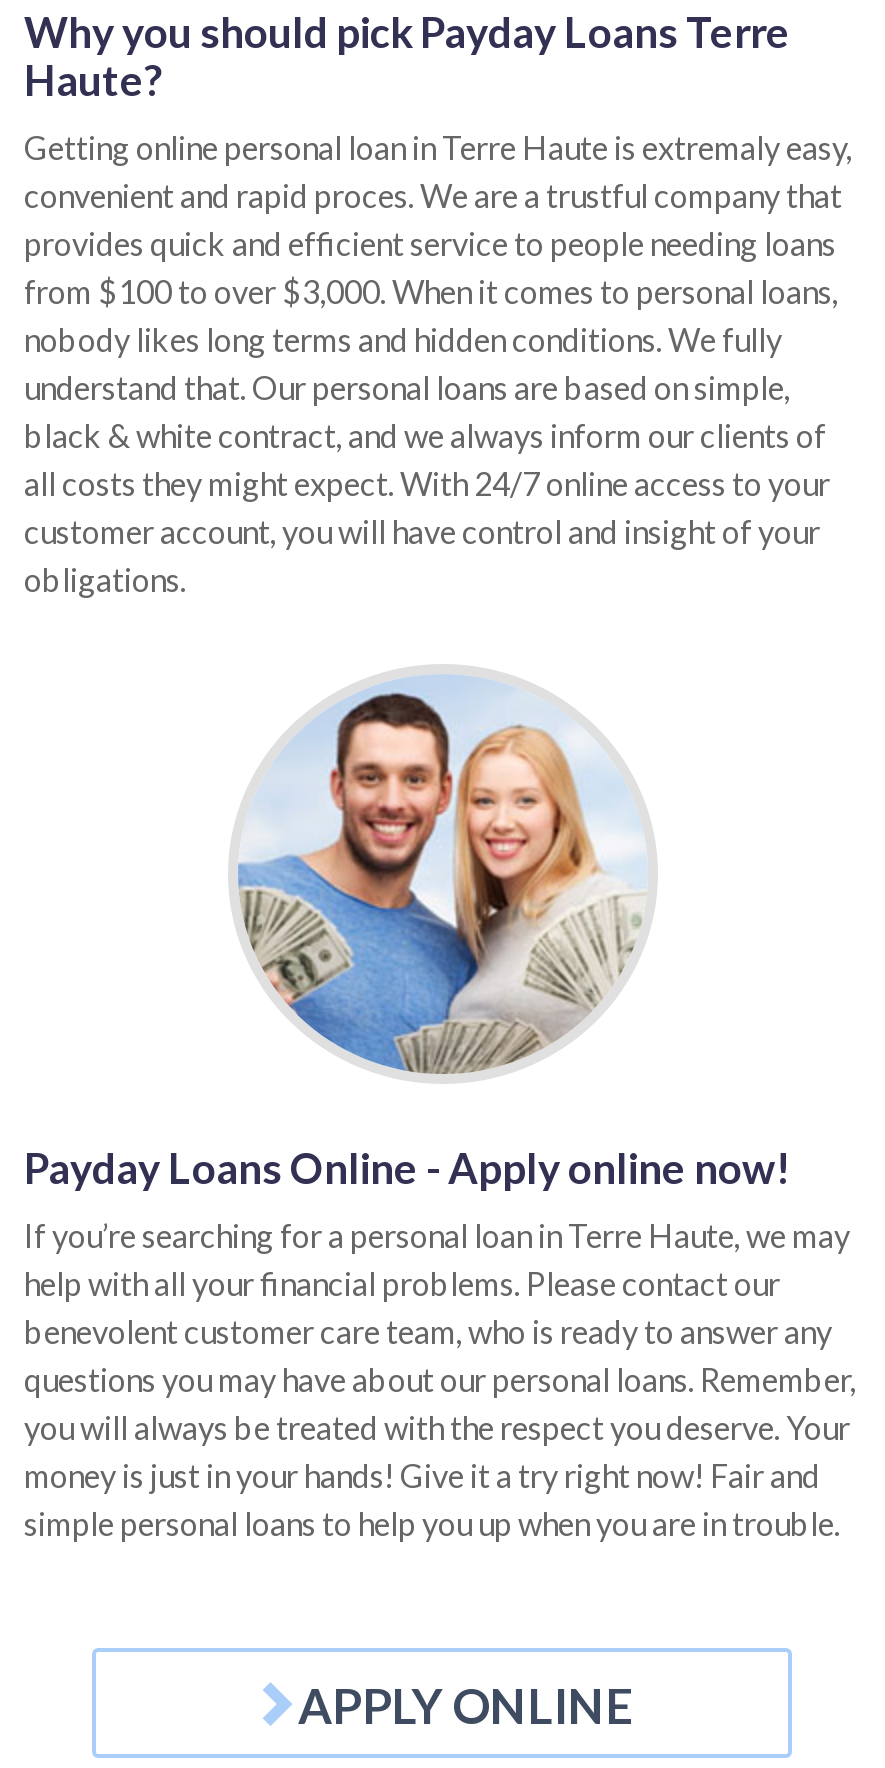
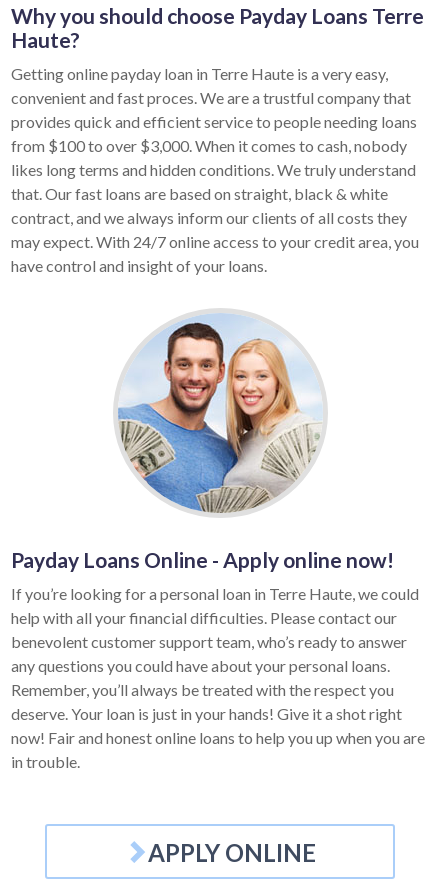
[24,6,790,56] Why you should pick Payday Loans Terre -> [11,3,424,28] Why you should choose Payday Loans Terre
[24,128,852,214] Getting online personal loan in Terre Haute is extremaly easy, | convenient and rapid proces. We are a trustful company that -> [11,64,411,107] Getting online payday loan in Terre Haute is a very easy, | convenient and fast proces. We are a trustful company that
[24,272,838,598] from $100 to over $3,000. When it comes to personal loans, | nobody likes long terms and hidden conditions. We fully | understand that. Our personal loans are based on simple, | black & white contract, and we always inform our clients of | all costs they might expect. With 24/7 online access to your | customer account, you will have control and insight of your | obligations. -> [11,136,419,275] from $100 to over $3,000. When it comes to cash, nobody | likes long terms and hidden conditions. We truly understand | that. Our fast loans are based on straight, black & white | contract, and we always inform our clients of all costs they | may expect. With 24/7 online access to your credit area, you | have control and insight of your loans.
moved [24,668,790,1192] -> [11,310,394,572]: [image] | Payday Loans Online - Apply online now!
[24,1216,856,1542] If you’re searching for a personal loan in Terre Haute, we may | help with all your financial problems. Please contact our | benevolent customer care team, who is ready to answer any | questions you may have about our personal loans. Remember, | you will always be treated with the respect you deserve. Your | money is just in your hands! Give it a try right now! Fair and | simple personal loans to help you up when you are in trouble. -> [11,584,425,771] If you’re looking for a personal loan in Terre Haute, we could | help with all your financial difficulties. Please contact our | benevolent customer support team, who’s ready to answer | any questions you could have about your personal loans. | Remember, you’ll always be treated with the respect you | deserve. Your loan is just in your hands! Give it a shot right | now! Fair and honest online loans to help you up when you are | in trouble.

